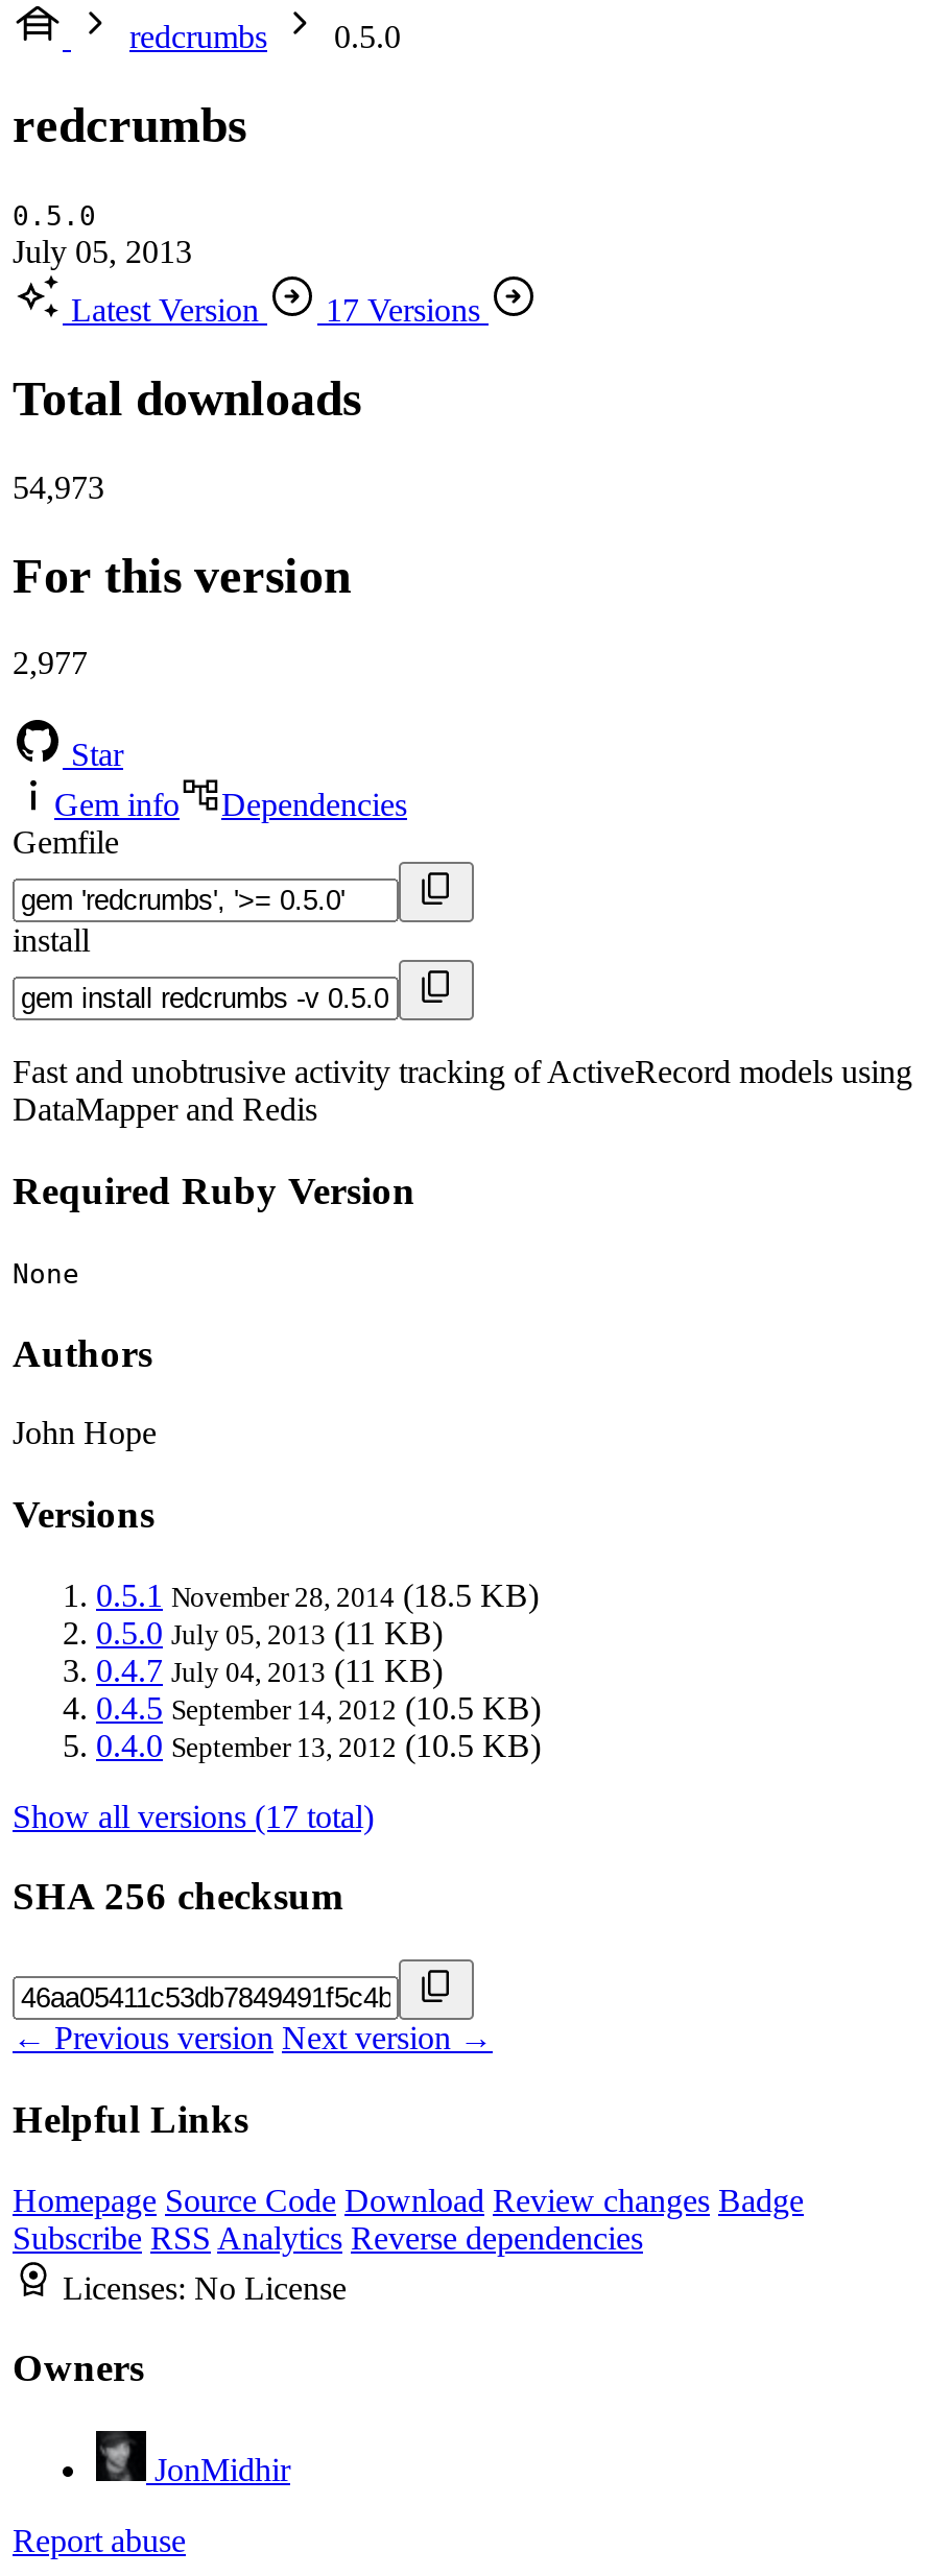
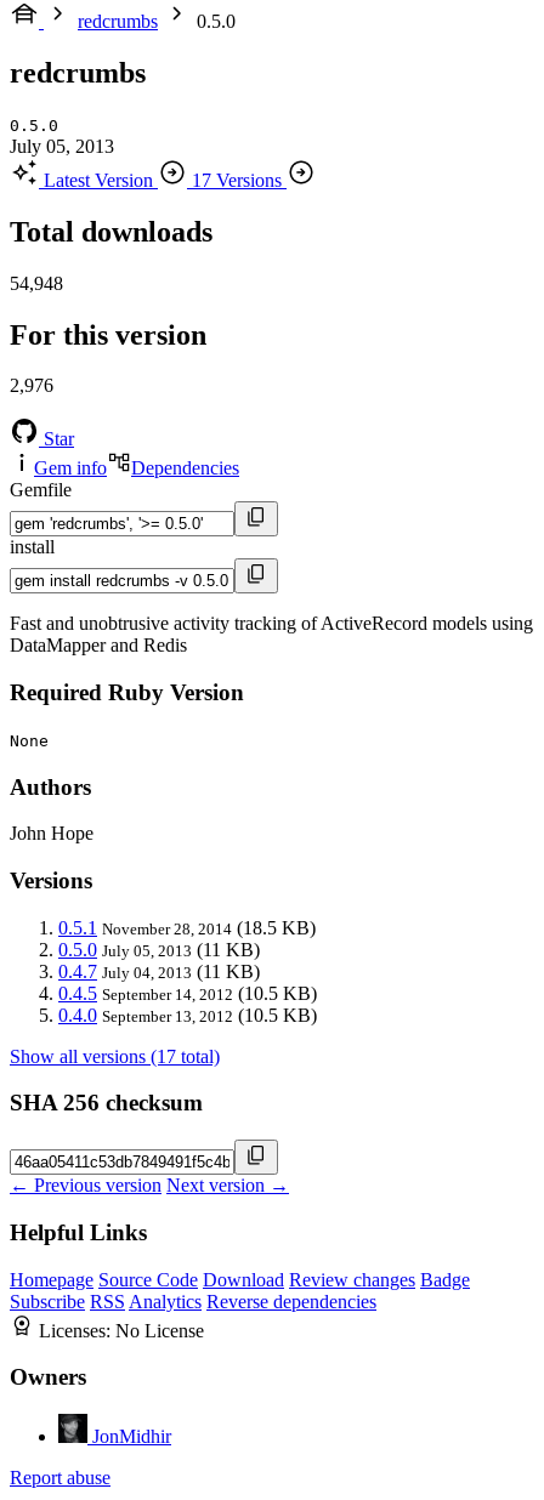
[13,469,104,504] 54,973 -> [10,273,63,293] 54,948
[13,646,88,681] 2,977 -> [10,375,53,396] 2,976

